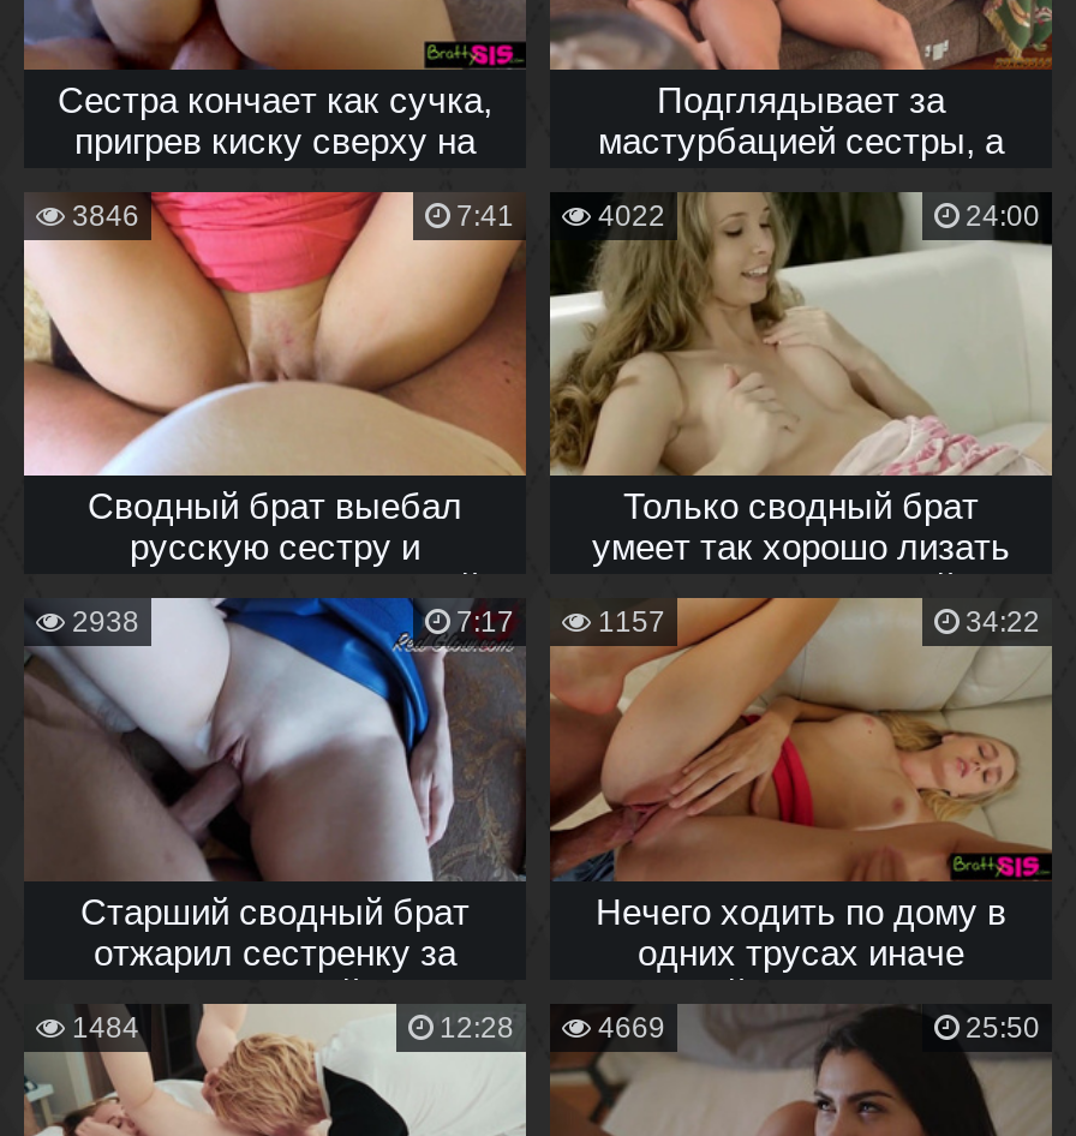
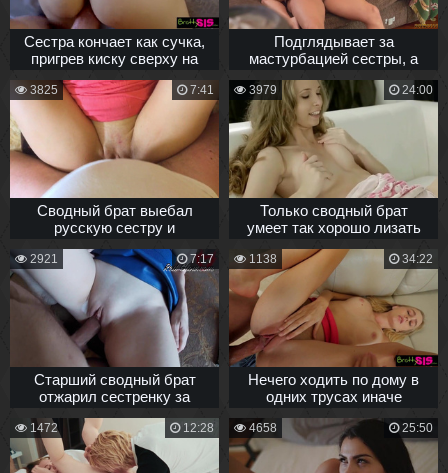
[65,200,139,234] 3846 -> [27,83,58,97] 3825
[591,200,665,234] 4022 -> [246,83,277,97] 3979
[65,606,139,639] 2938 -> [27,252,58,266] 2921
[591,606,665,639] 1157 -> [246,252,277,266] 1138
[65,1011,139,1044] 1484 -> [27,421,58,435] 1472
[591,1011,665,1044] 4669 -> [246,421,277,435] 4658

